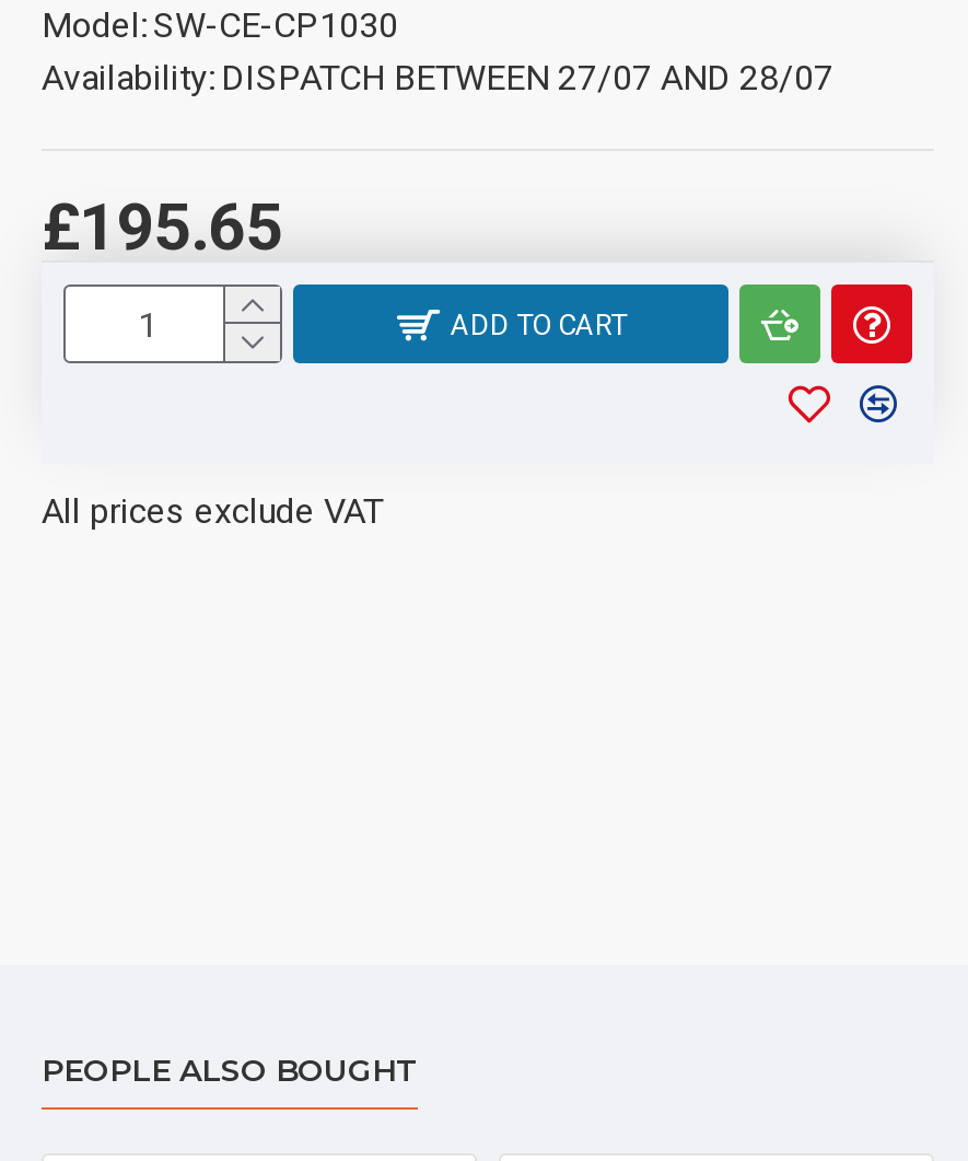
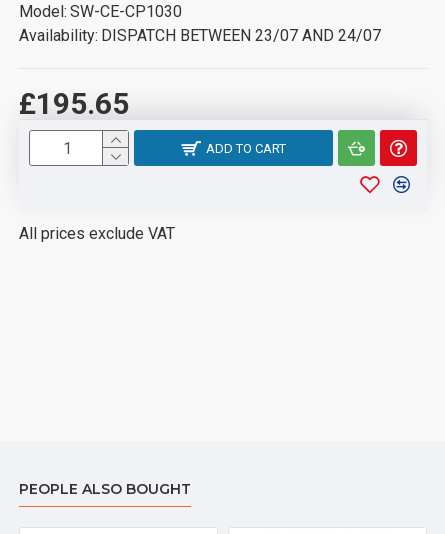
[42,57,833,98] Availability: DISPATCH BETWEEN 27/07 AND 28/07 -> [19,26,381,45] Availability: DISPATCH BETWEEN 23/07 AND 24/07

